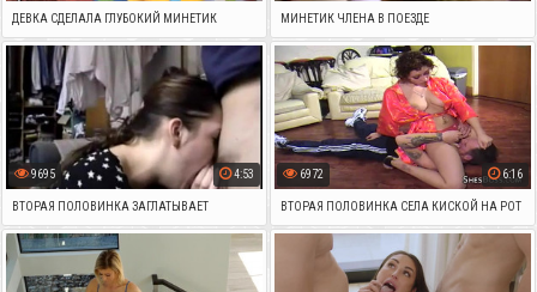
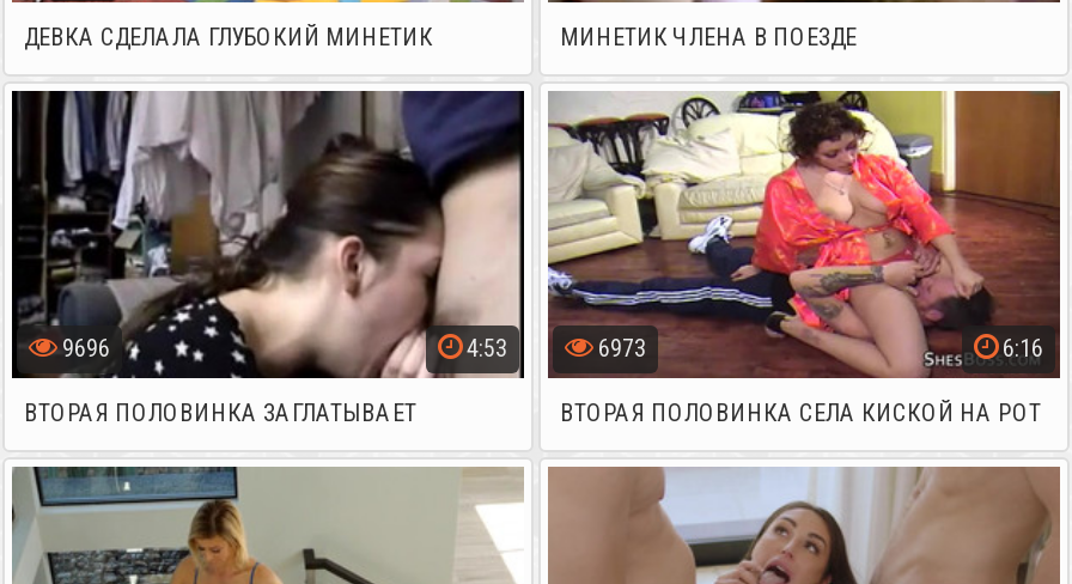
[29,168,55,181] 9695 -> [57,335,110,362] 9696
[297,168,324,181] 6972 -> [593,335,646,362] 6973

